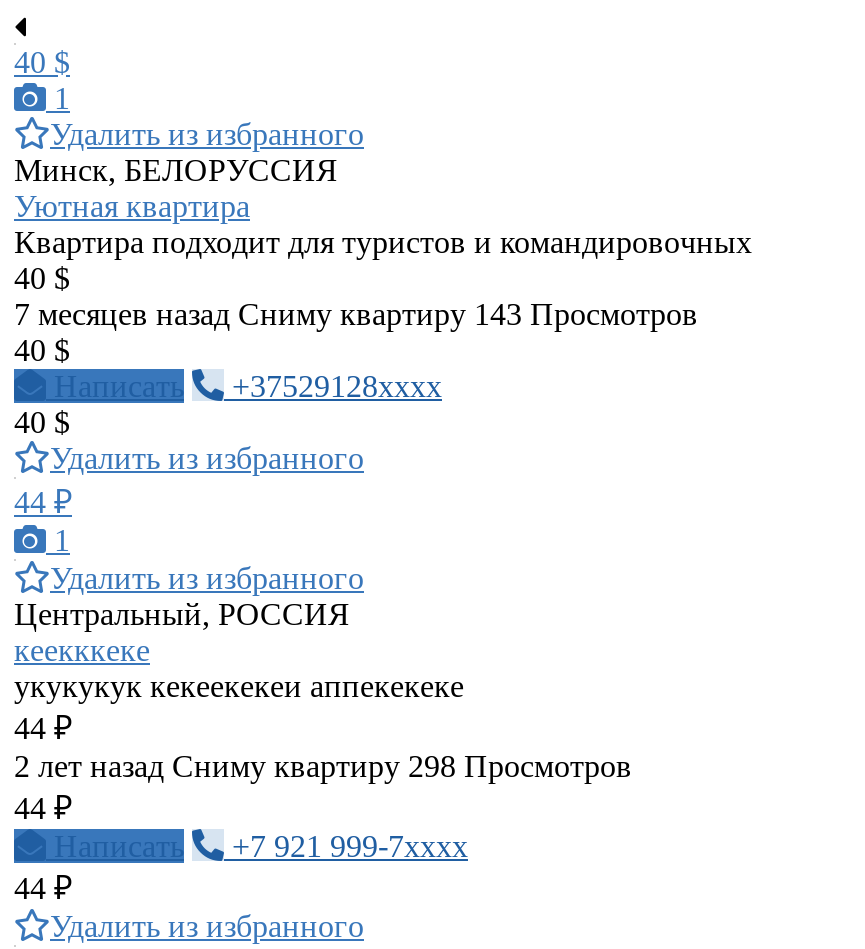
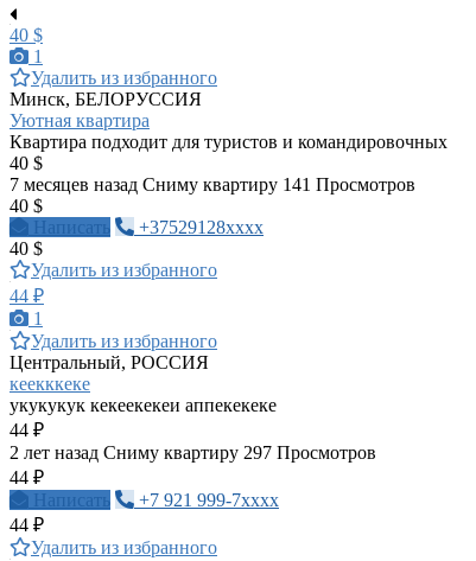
[14,297,698,331] 7 месяцев назад Сниму квартиру 143 Просмотров -> [9,174,415,194] 7 месяцев назад Сниму квартиру 141 Просмотров
[14,749,632,783] 2 лет назад Сниму квартиру 298 Просмотров -> [9,442,376,462] 2 лет назад Сниму квартиру 297 Просмотров

